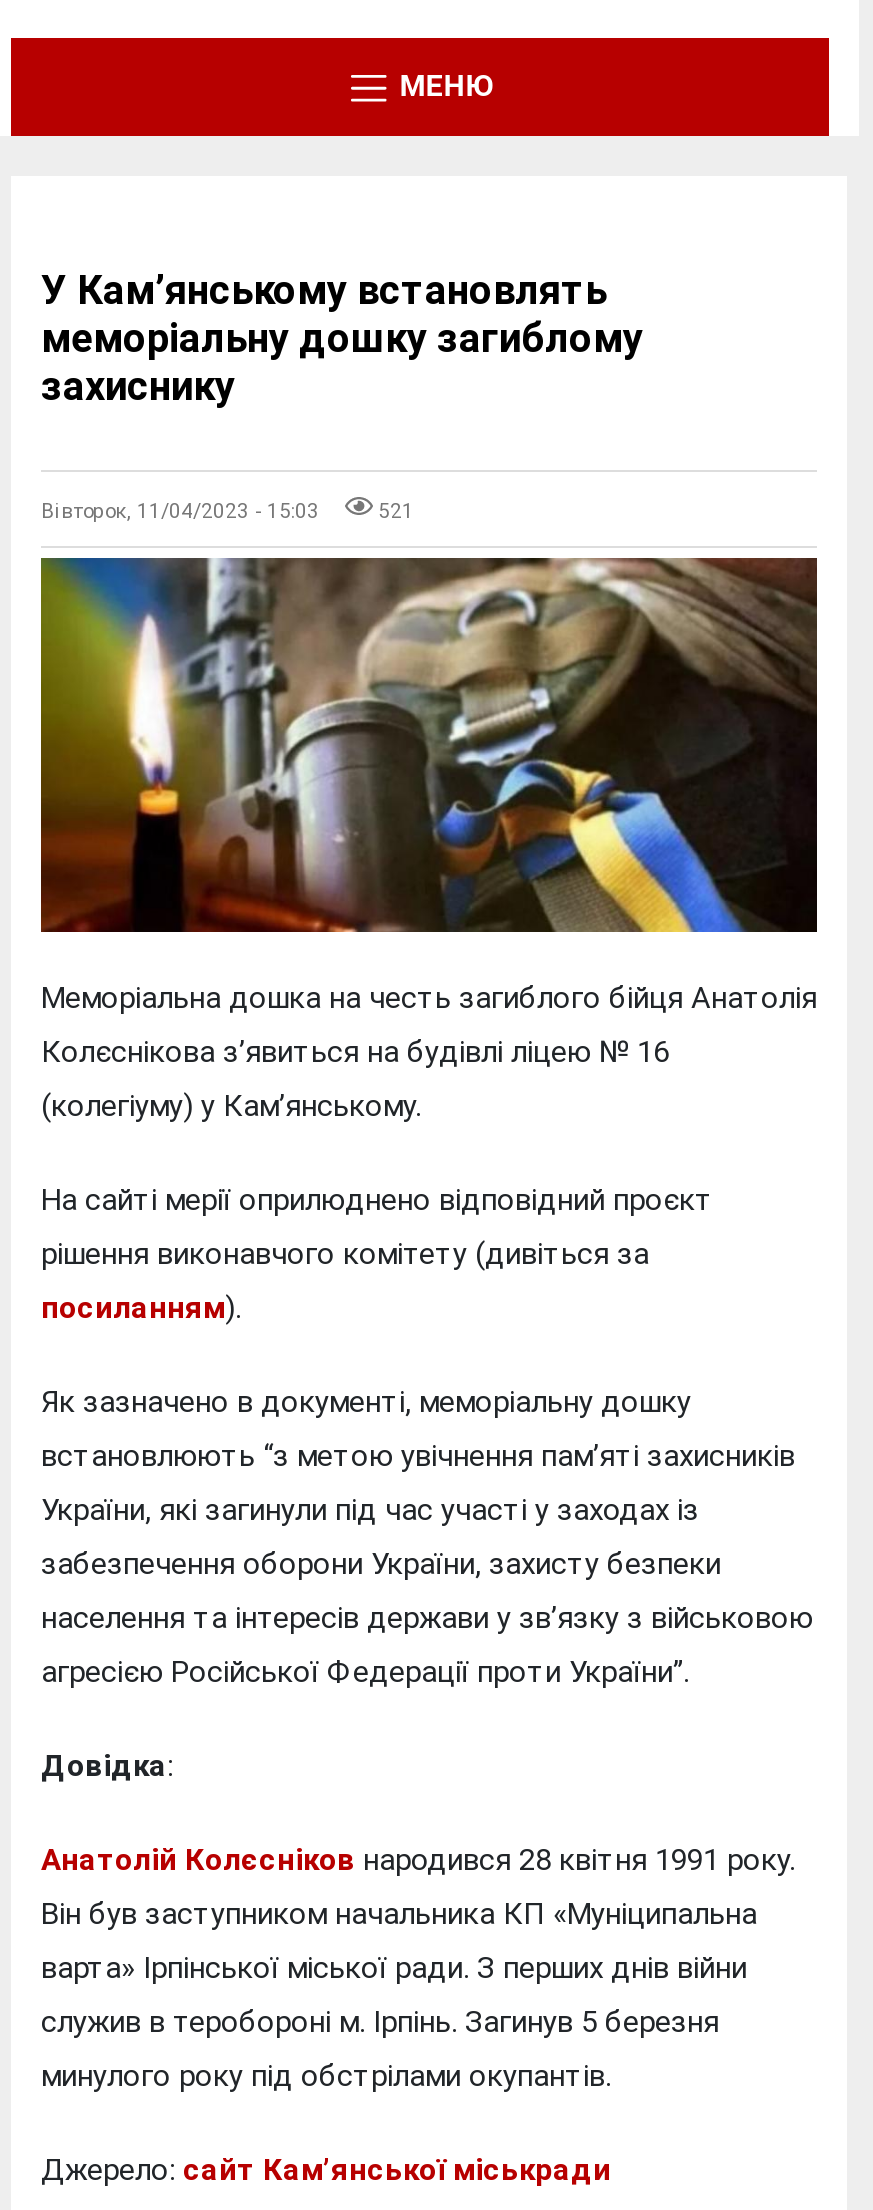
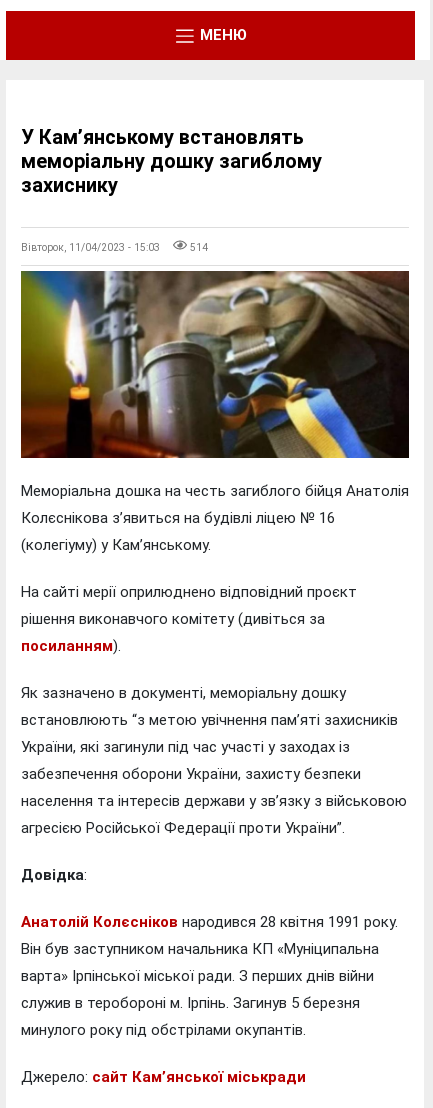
[372,500,414,522] 521 -> [186,242,207,253] 514

